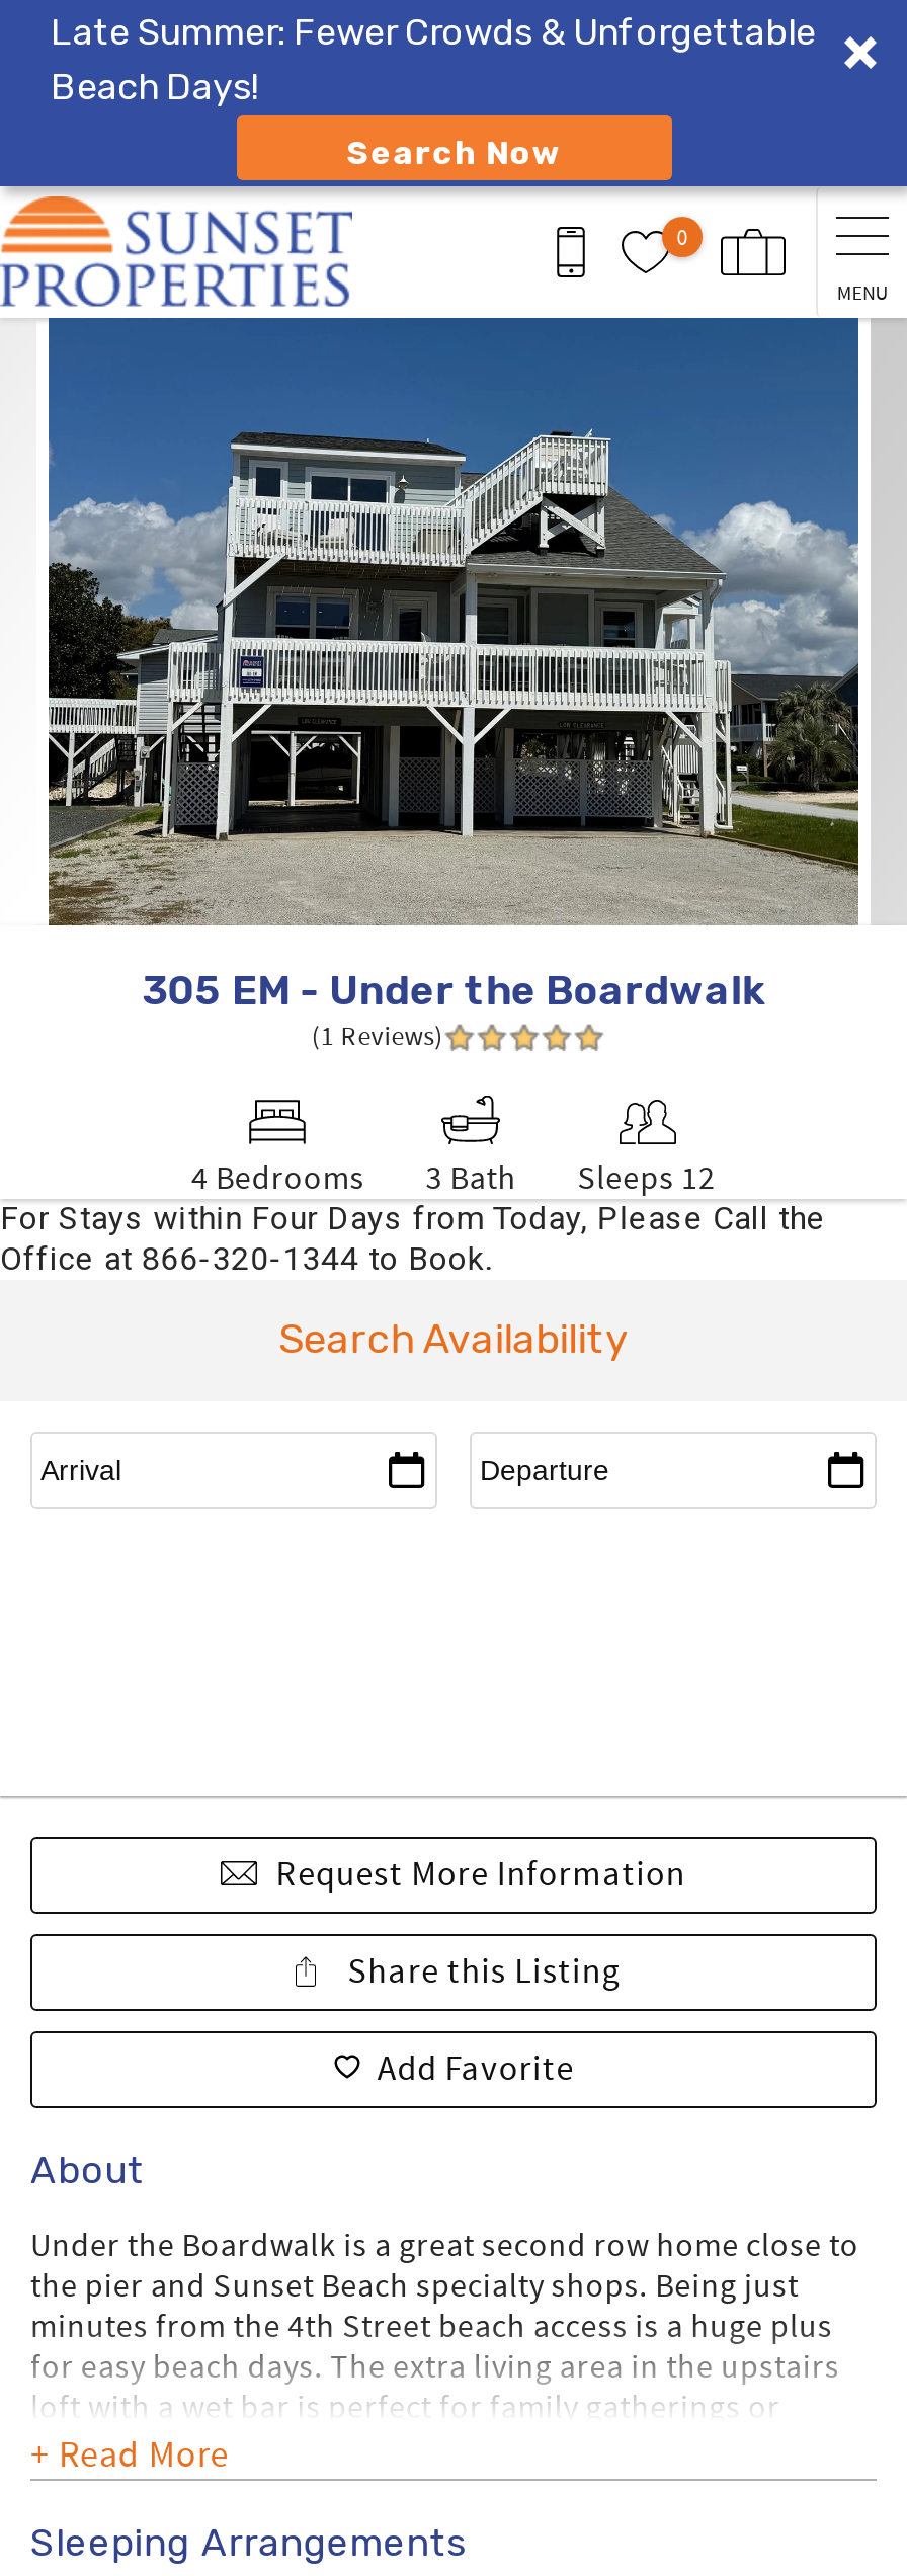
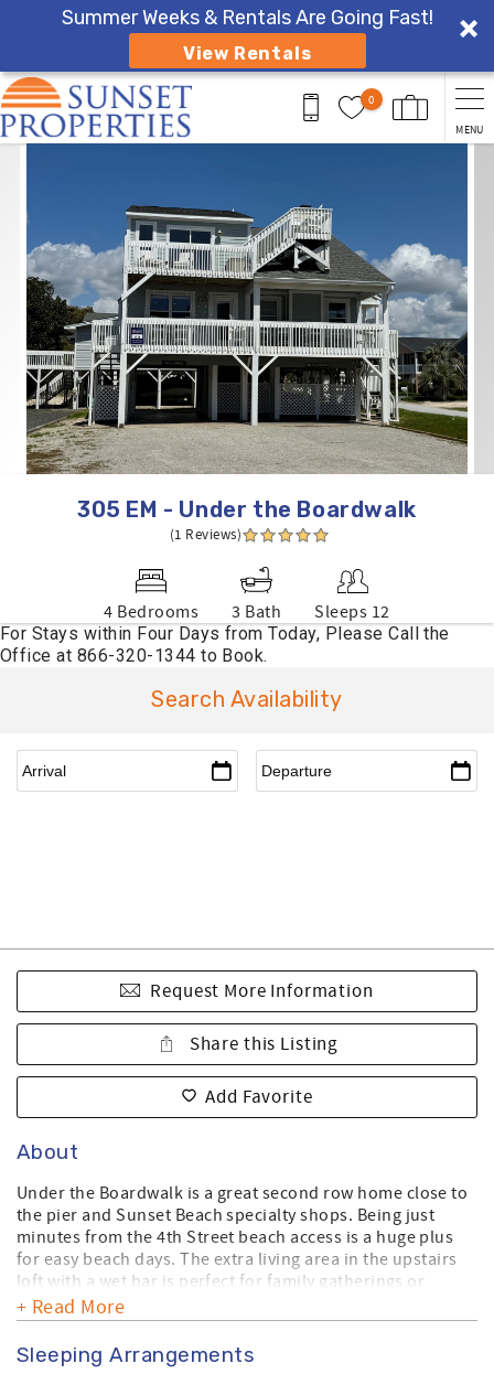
[51,10,816,109] Late Summer: Fewer Crowds & Unforgettable | Beach Days! -> [61,6,433,30] Summer Weeks & Rentals Are Going Fast!
[347,134,560,172] Search Now -> [183,43,311,64] View Rentals

